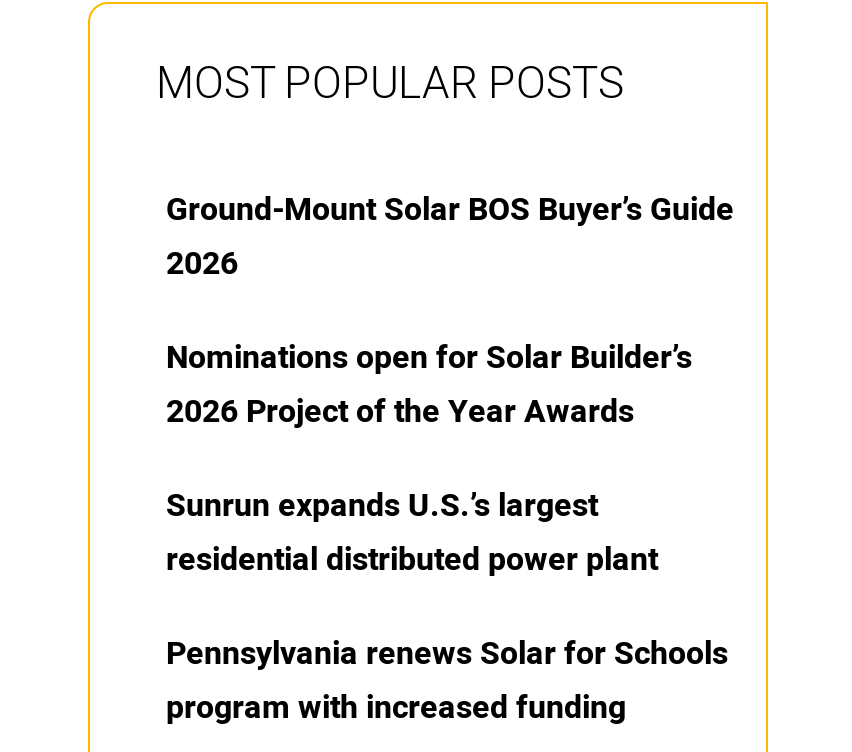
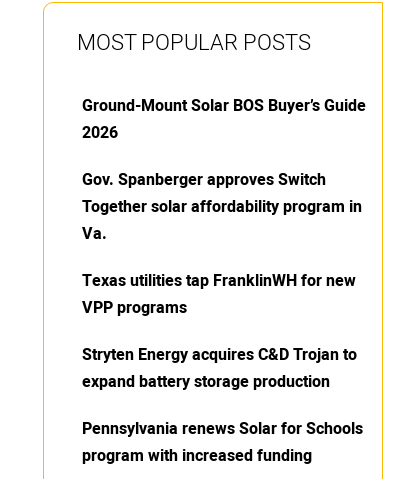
[166,335,692,585] Nominations open for Solar Builder’s | 2026 Project of the Year Awards | Sunrun expands U.S.’s largest | residential distributed power plant -> [82,168,362,394] Gov. Spanberger approves Switch | Together solar affordability program in | Va. | Texas utilities tap FranklinWH for new | VPP programs | Stryten Energy acquires C&D Trojan to | expand battery storage production

